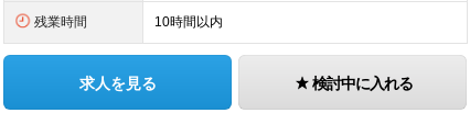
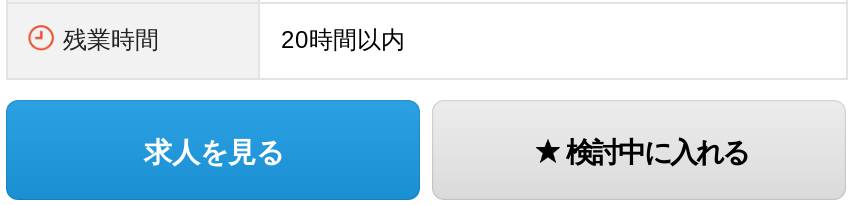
[155,14,223,30] 10時間以内 -> [281,26,405,54] 20時間以内

